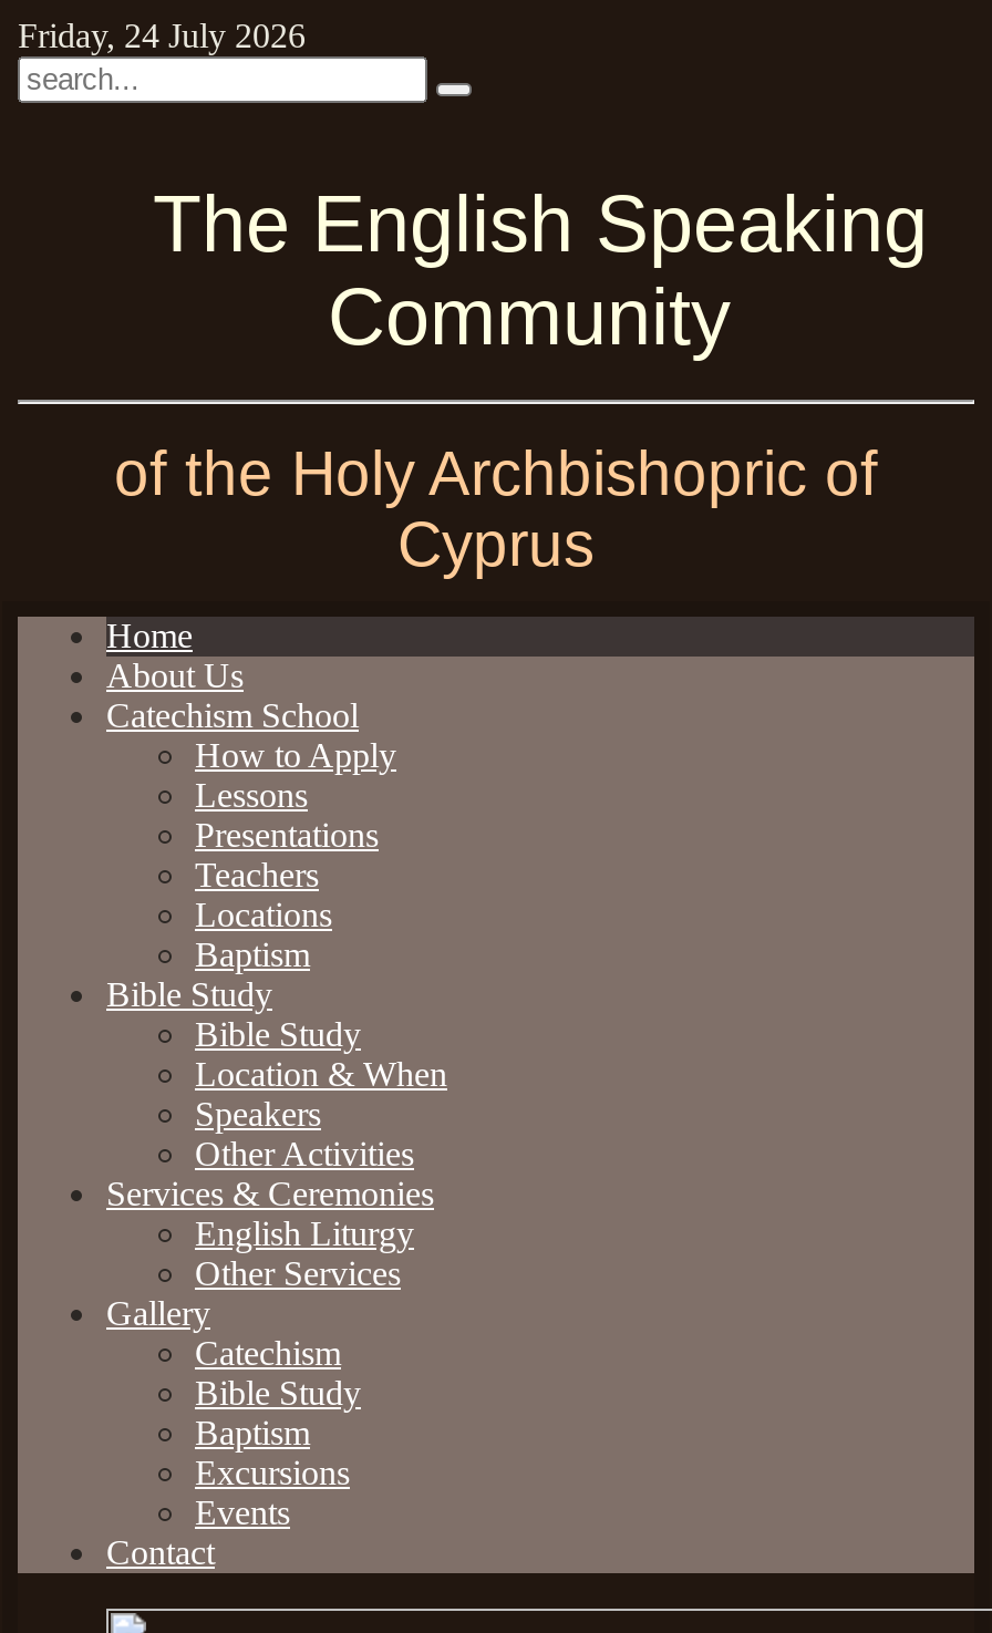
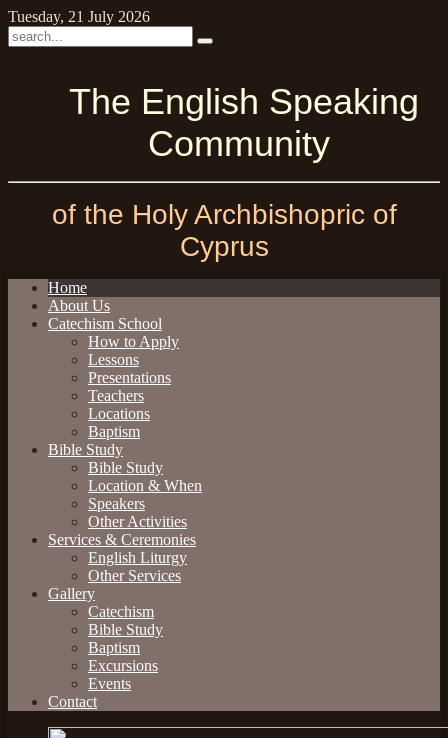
[18,17,306,54] Friday, 24 July 2026 -> [8,8,150,25] Tuesday, 21 July 2026

